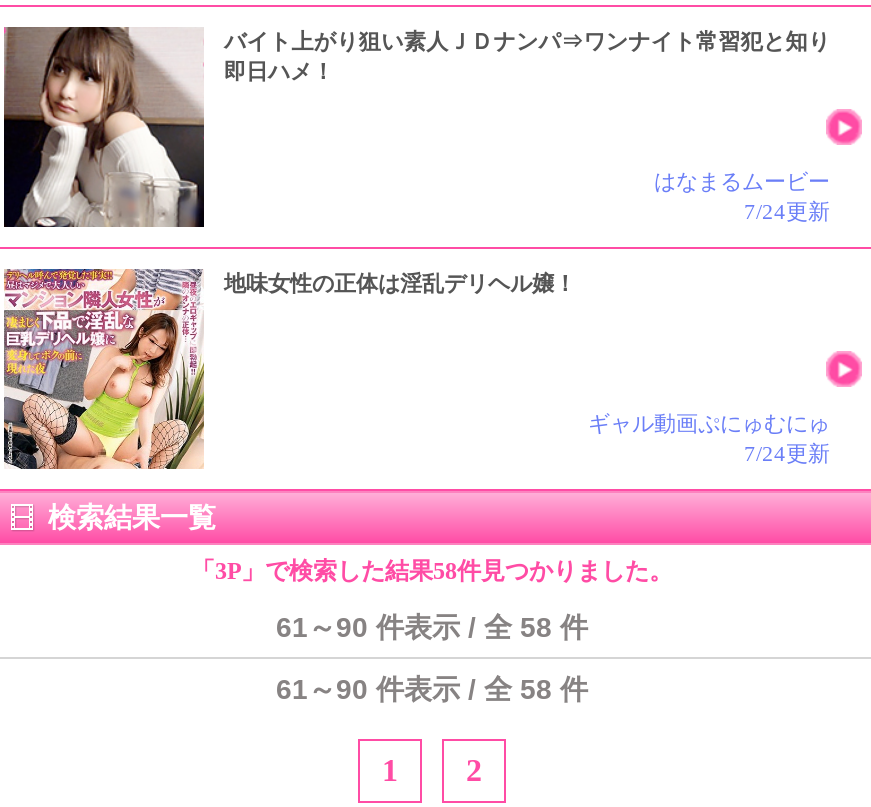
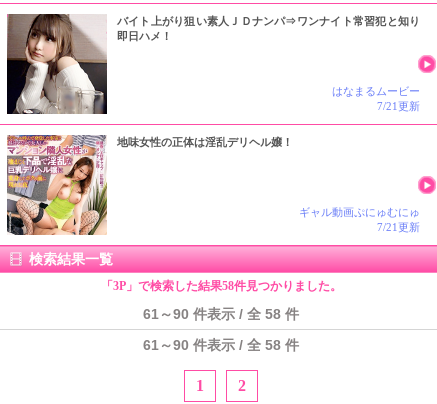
[744,200,830,224] 7/24更新 -> [377,100,420,112] 7/21更新
[744,442,830,466] 7/24更新 -> [377,221,420,233] 7/21更新

